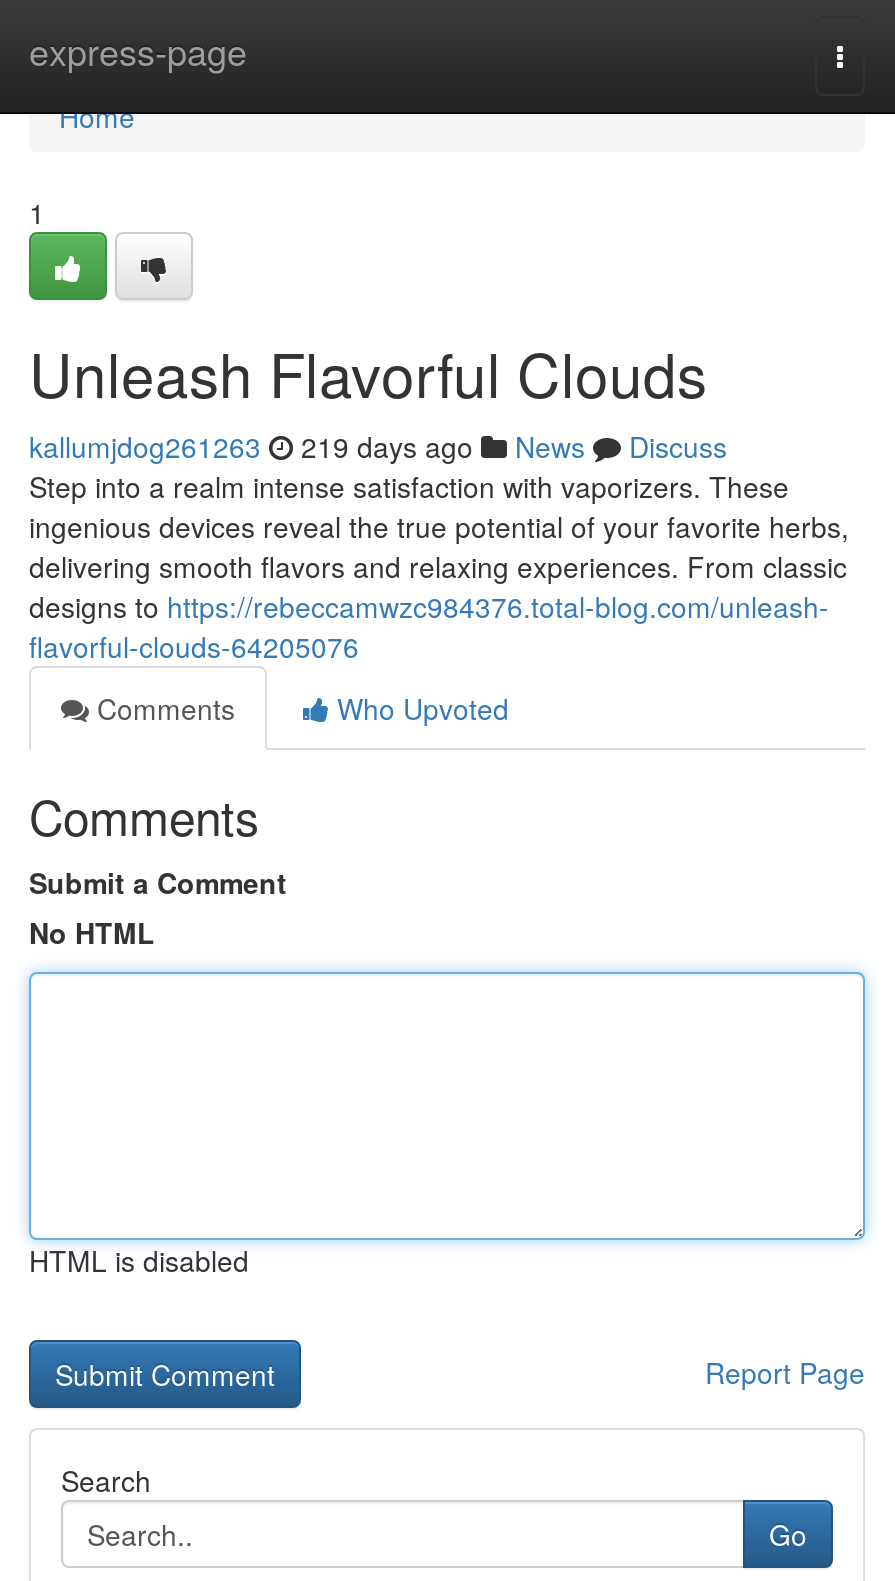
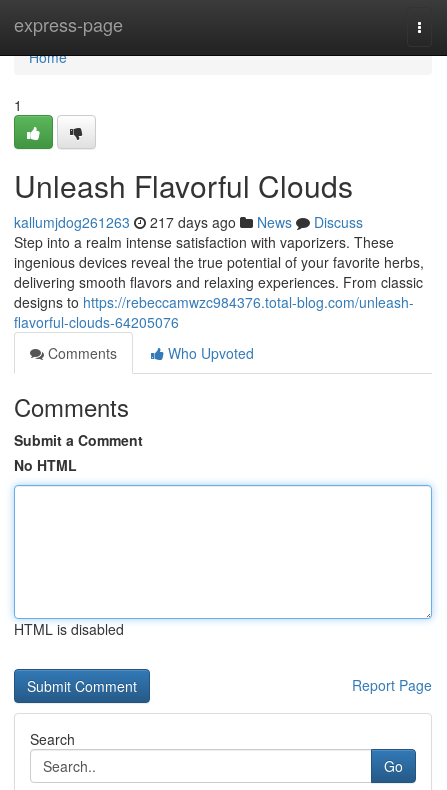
[29,426,727,466] kallumjdog261263 219 days ago News Discuss -> [14,212,363,232] kallumjdog261263 217 days ago News Discuss

